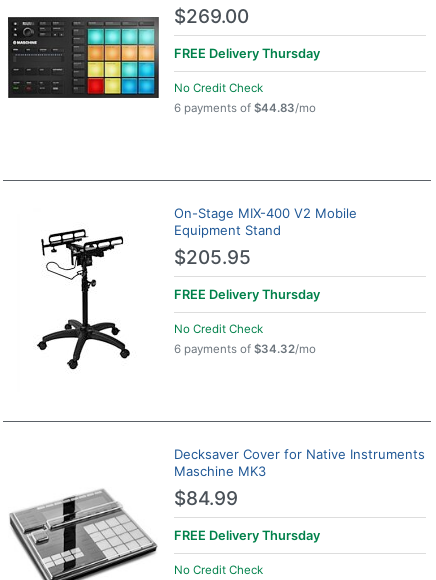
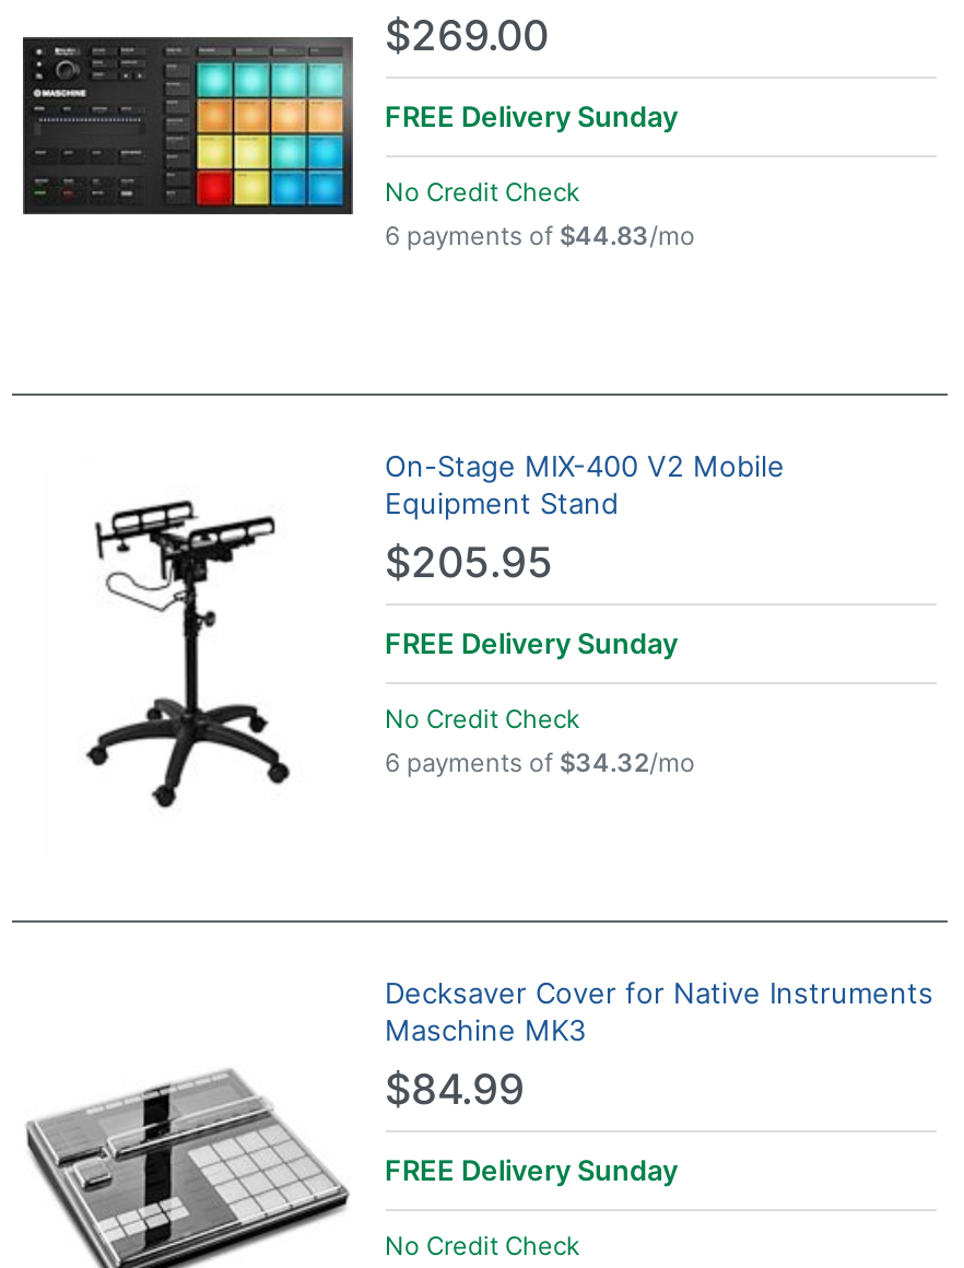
[173,46,319,61] FREE Delivery Thursday -> [385,100,678,132] FREE Delivery Sunday
[173,287,319,302] FREE Delivery Thursday -> [385,627,678,659] FREE Delivery Sunday
[173,528,319,543] FREE Delivery Thursday -> [385,1153,678,1186] FREE Delivery Sunday

